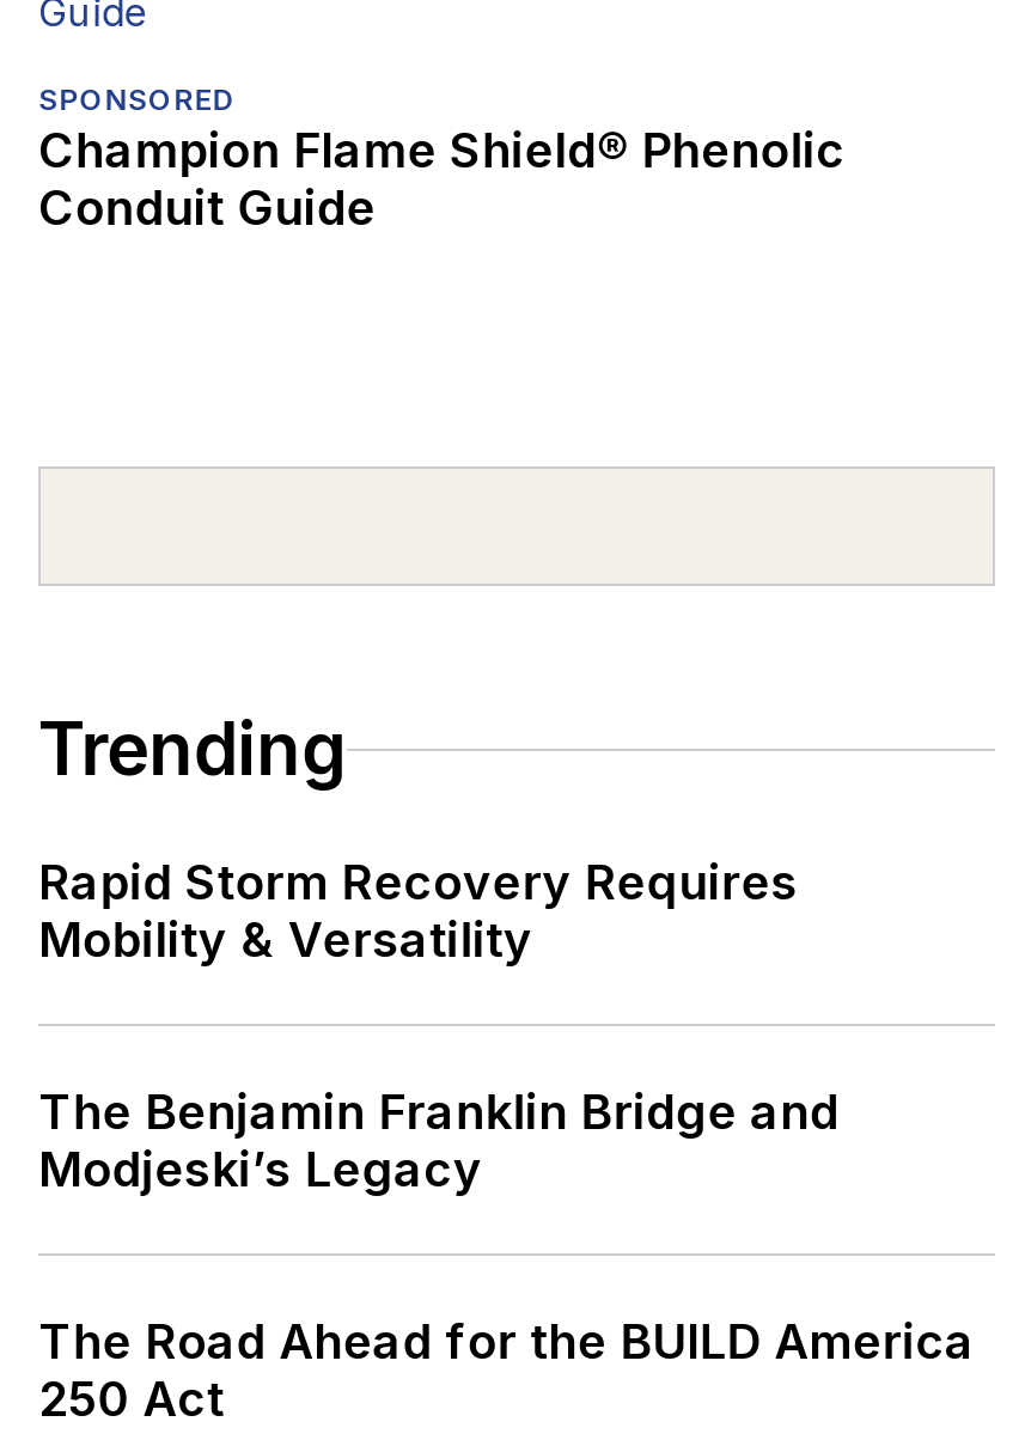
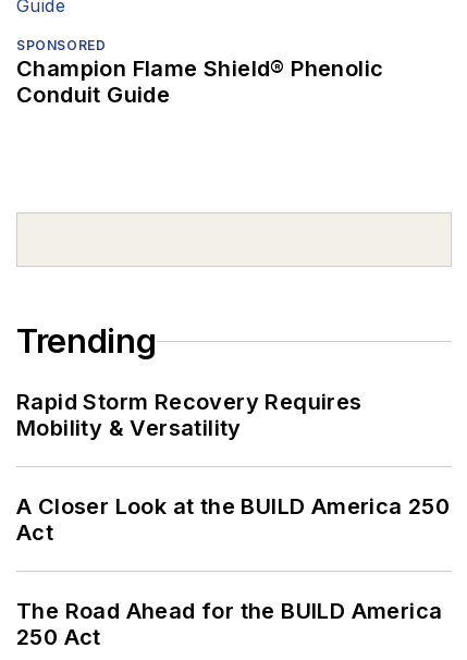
[38,1084,839,1199] The Benjamin Franklin Bridge and | Modjeski’s Legacy -> [16,494,450,546] A Closer Look at the BUILD America 250 | Act

